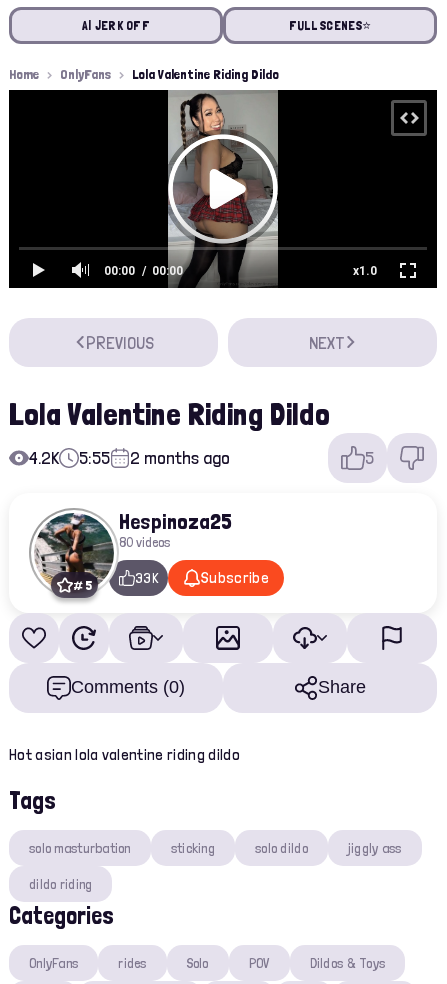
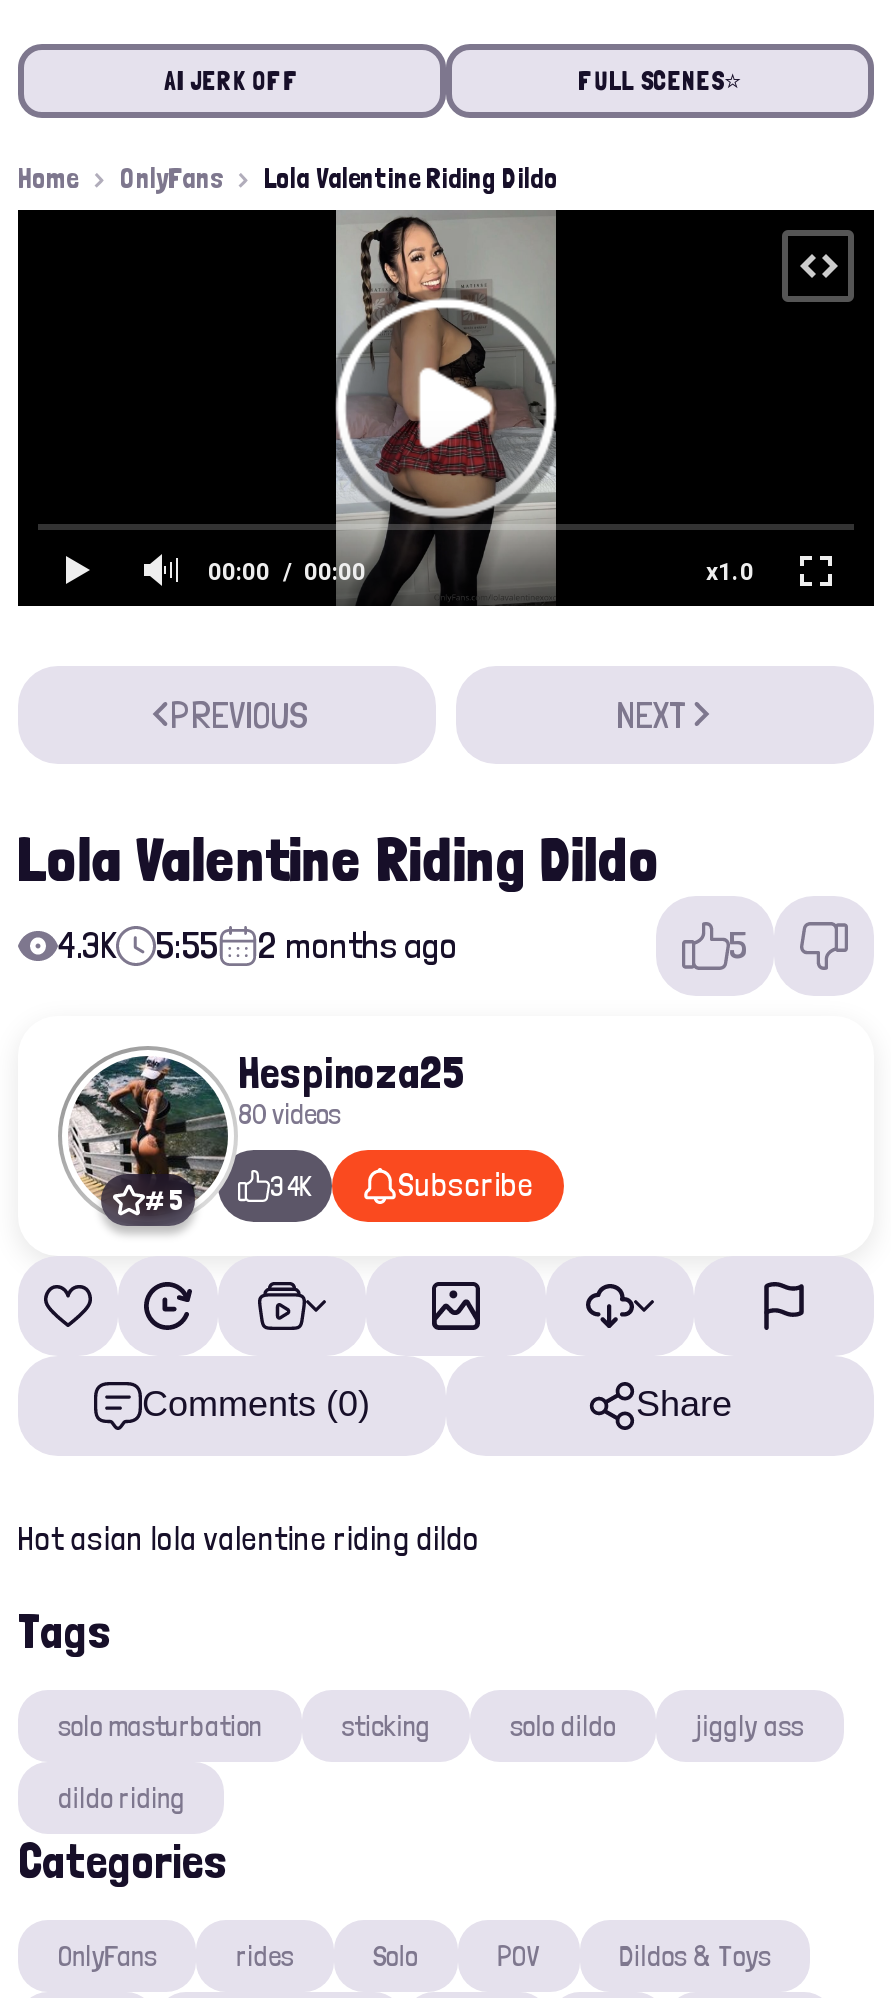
[29,447,230,468] 4.2K 5:55 2 months ago -> [58,925,458,967] 4.3K 5:55 2 months ago
[135,570,158,586] 33K -> [270,1170,312,1202] 34K

